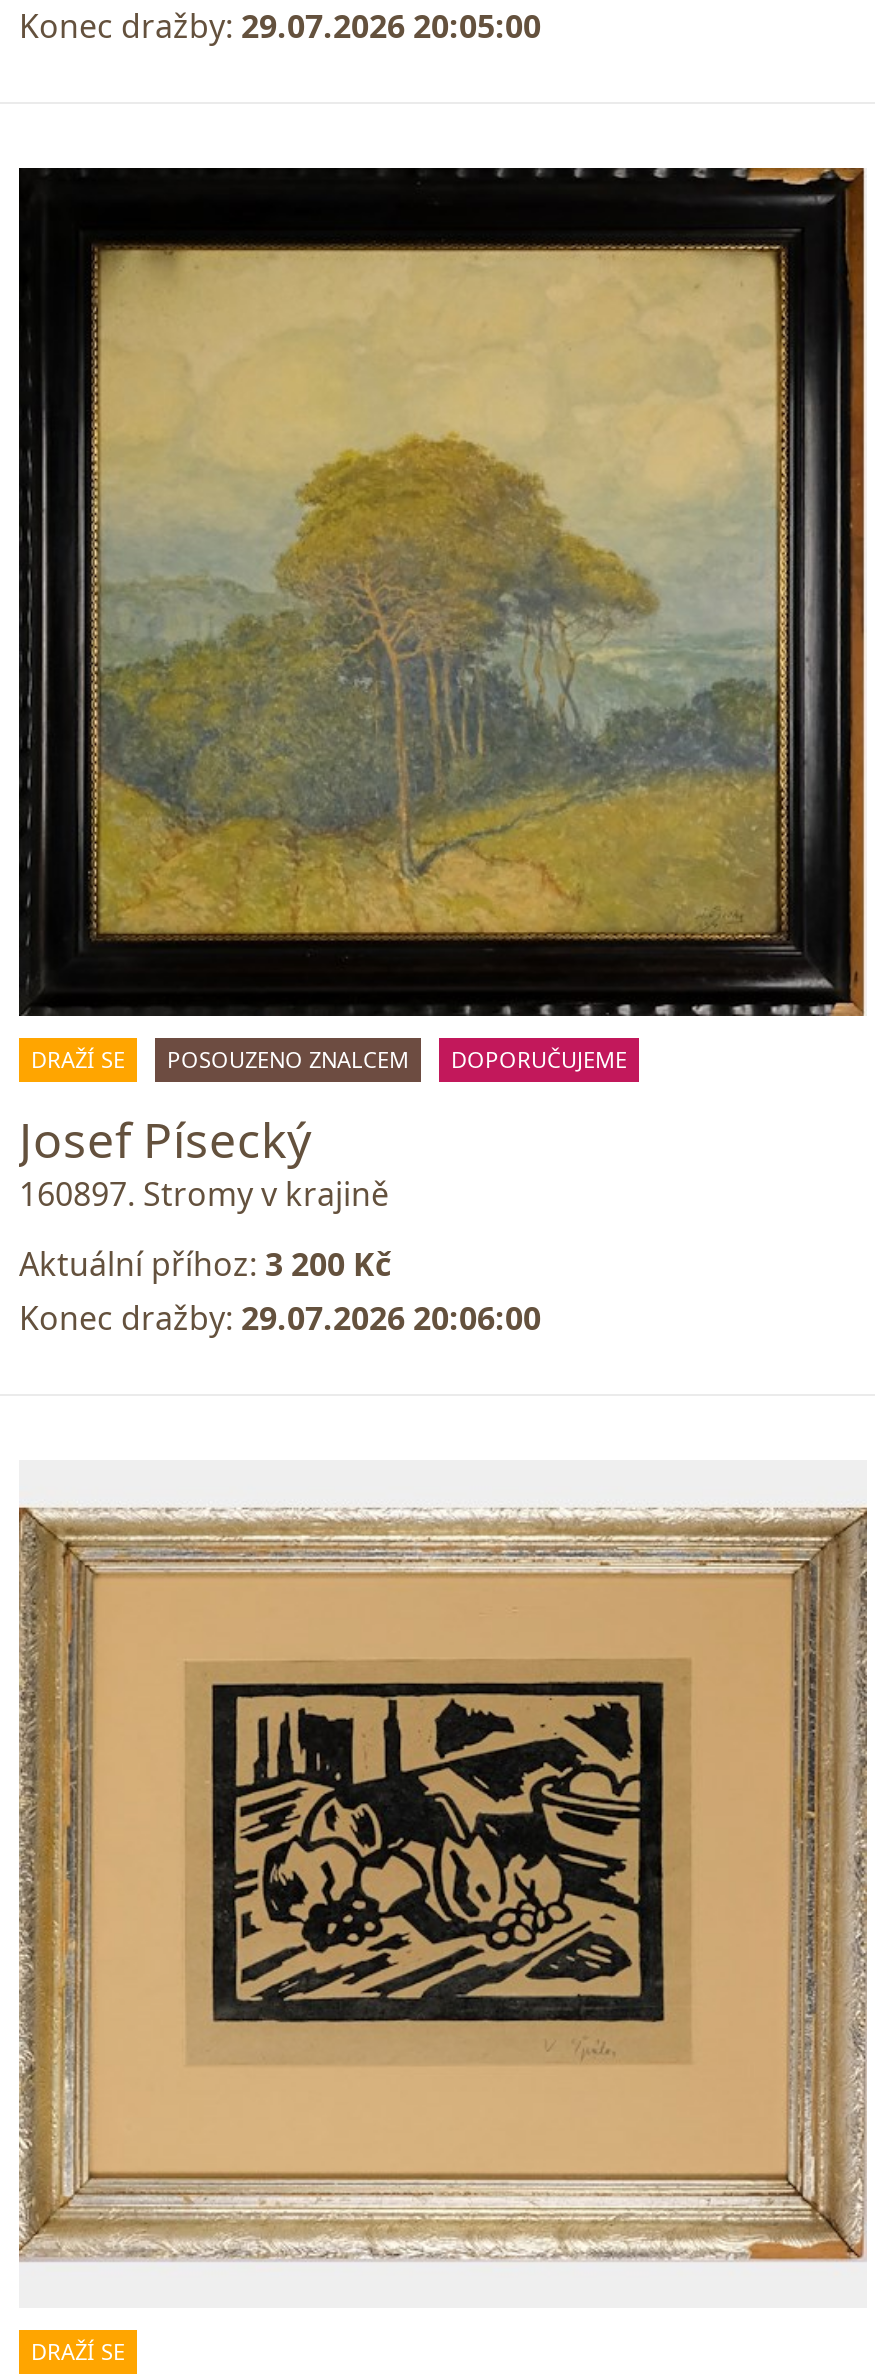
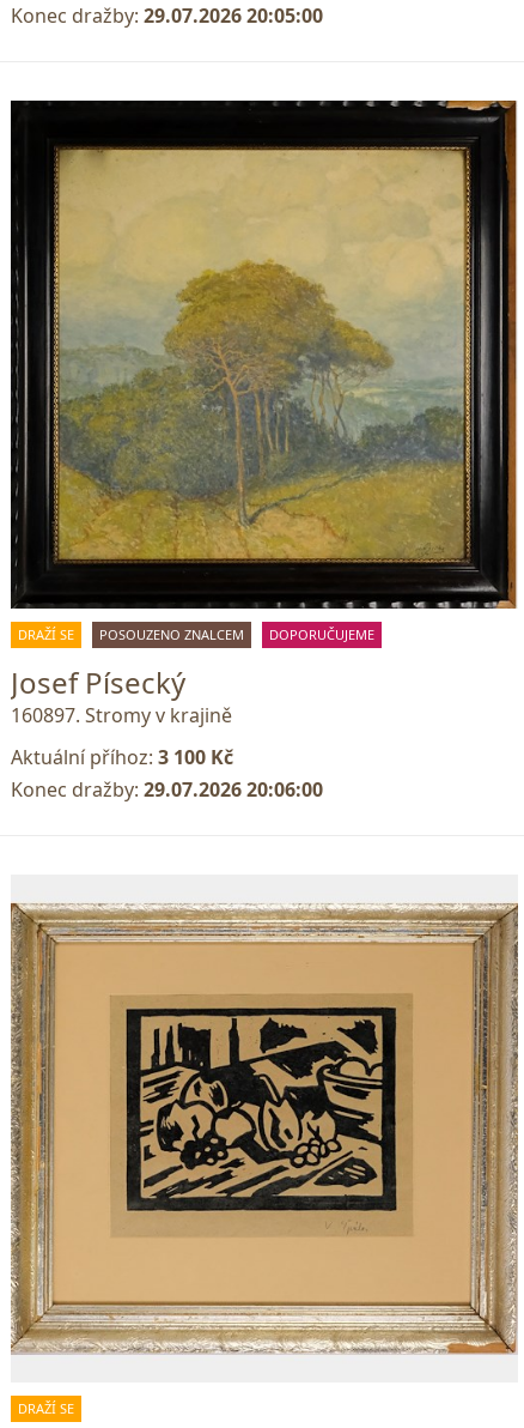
[19,1242,391,1286] Aktuální příhoz: 3 200 Kč -> [11,744,233,770] Aktuální příhoz: 3 100 Kč

